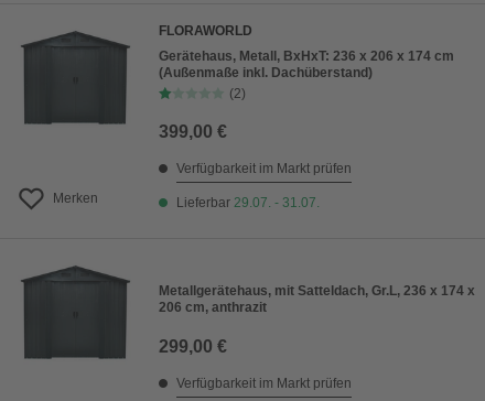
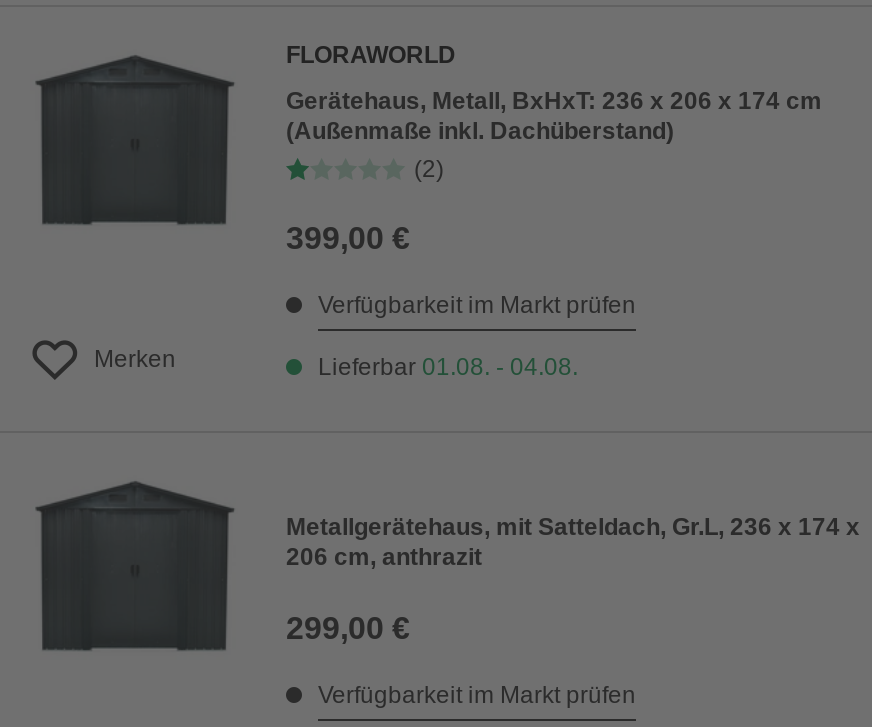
[176,195,320,210] Lieferbar 29.07. - 31.07. -> [318,353,578,381] Lieferbar 01.08. - 04.08.

